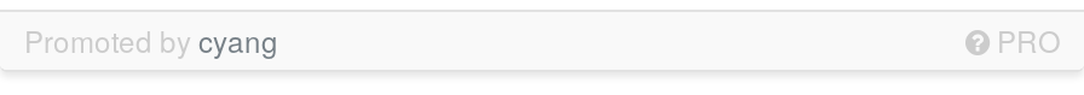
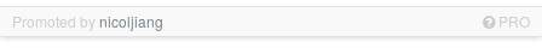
[24,19,278,60] Promoted by cyang -> [12,11,163,31] Promoted by nicoljiang

